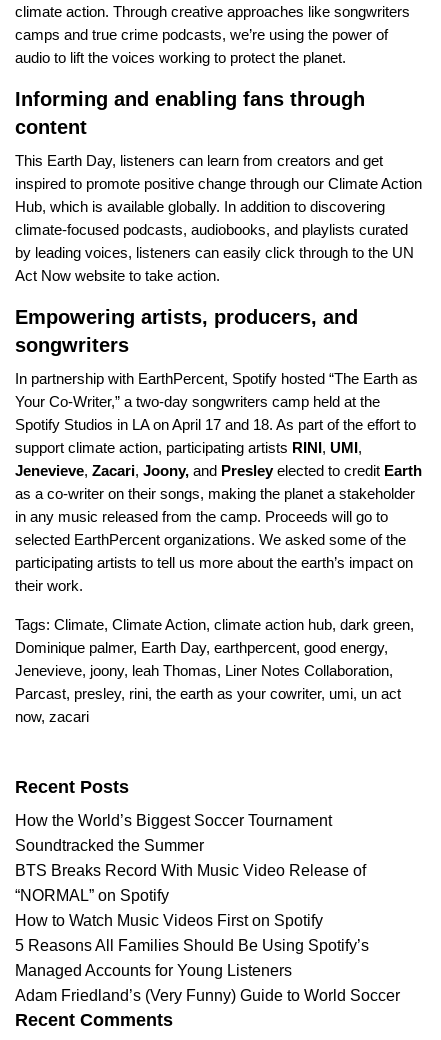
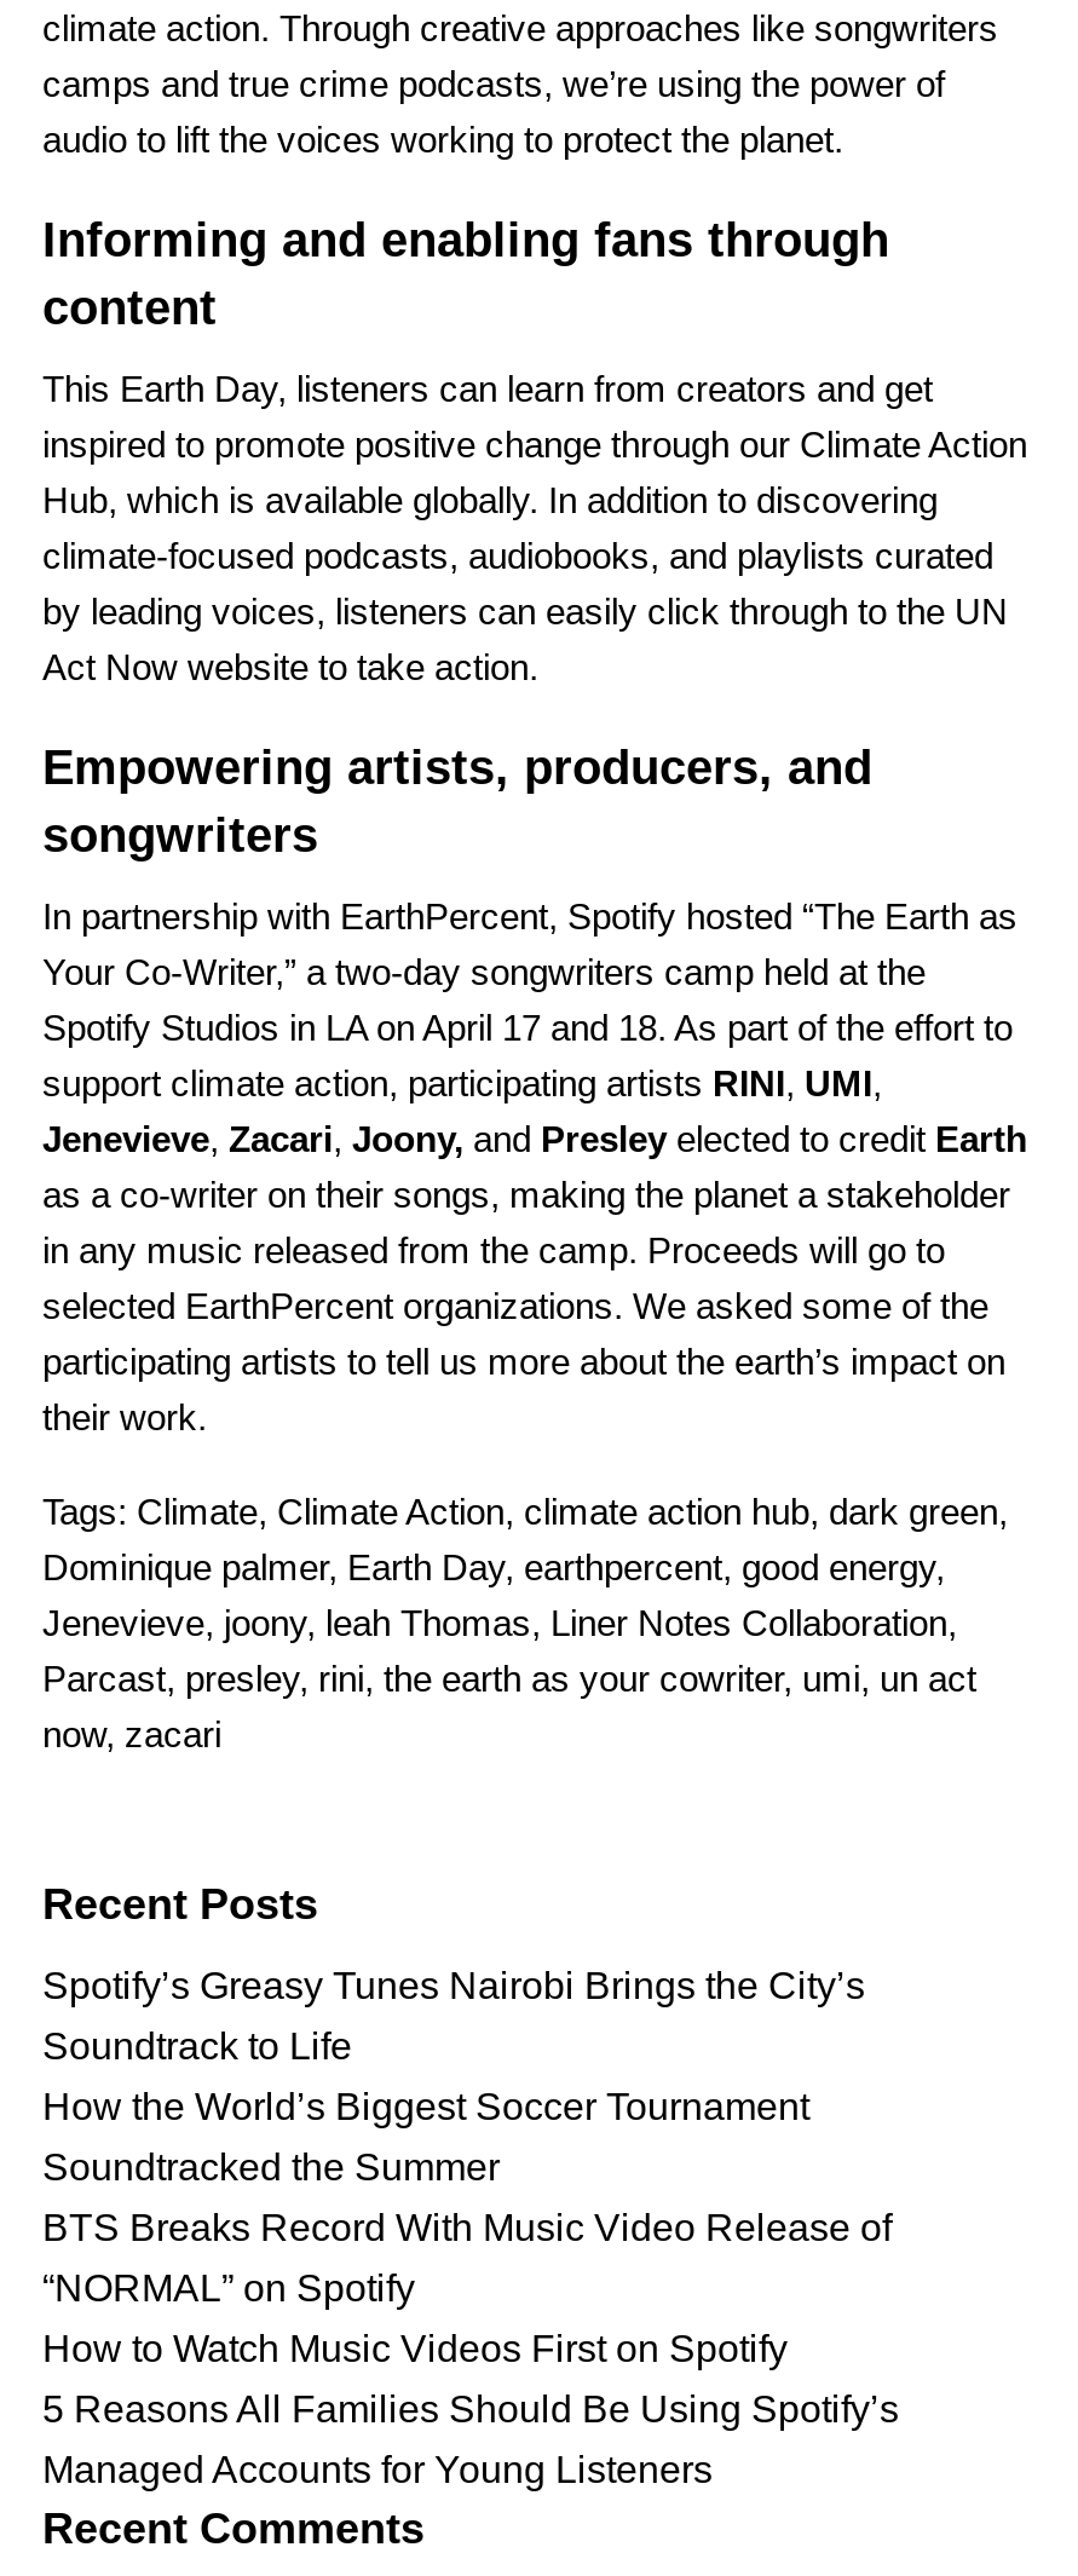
none -> [42,1966,865,2068] Spotify’s Greasy Tunes Nairobi Brings the City’s | Soundtrack to Life
moved [15,812,369,979] -> [42,2087,899,2491]: How the World’s Biggest Soccer Tournament | Soundtracked the Summer | BTS Breaks Record With Music Video Release of | “NORMAL” on Spotify | How to Watch Music Videos First on Spotify | 5 Reasons All Families Should Be Using Spotify’s | Managed Accounts for Young Listeners
[15,987,400,1004] Adam Friedland’s (Very Funny) Guide to World Soccer -> none

